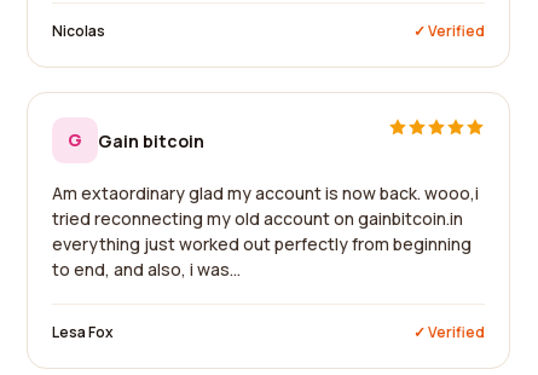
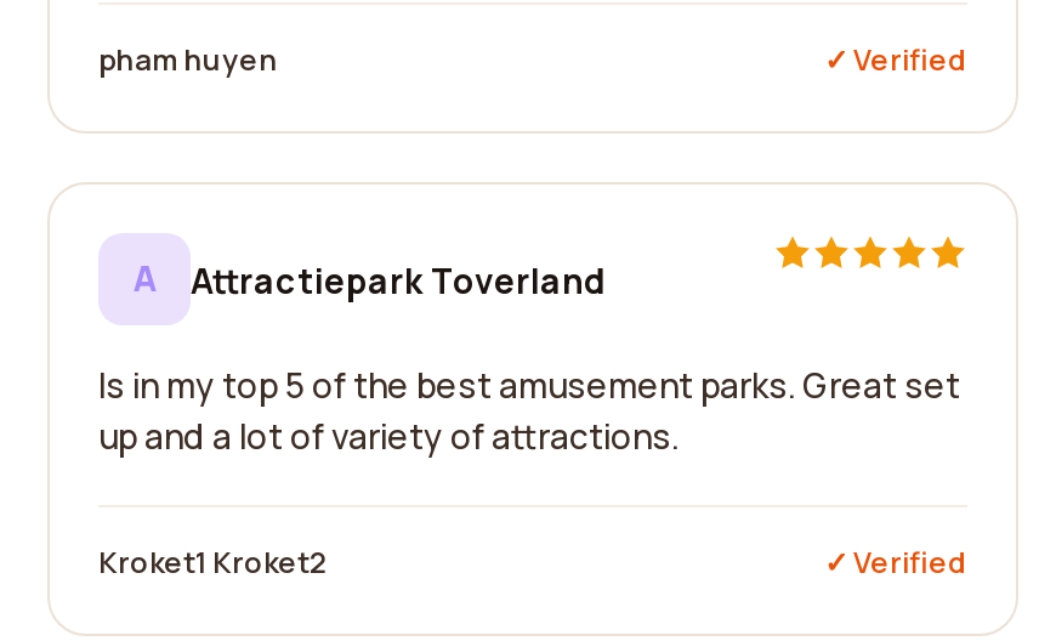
[52,21,105,41] Nicolas -> [98,39,278,80] pham huyen
[68,128,204,152] G | Gain bitcoin -> [134,255,606,302] A | Attractiepark Toverland
[52,181,479,281] Am extaordinary glad my account is now back. wooo,i | tried reconnecting my old account on gainbitcoin.in | everything just worked out perfectly from beginning | to end, and also, i was... -> [98,362,960,459] Is in my top 5 of the best amusement parks. Great set | up and a lot of variety of attractions.
[52,322,114,342] Lesa Fox -> [98,541,329,583] Kroket1 Kroket2

